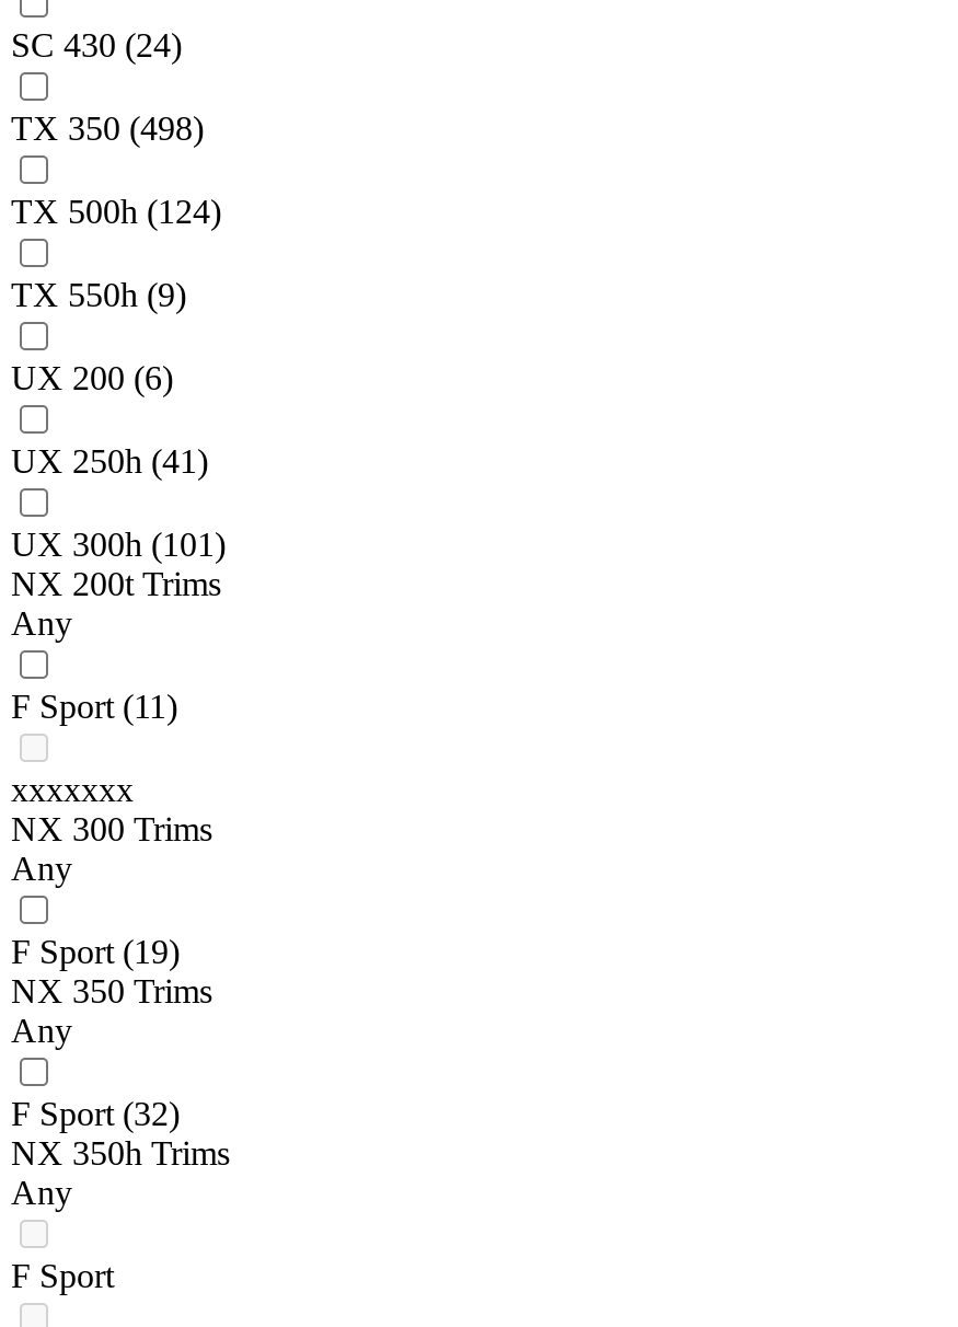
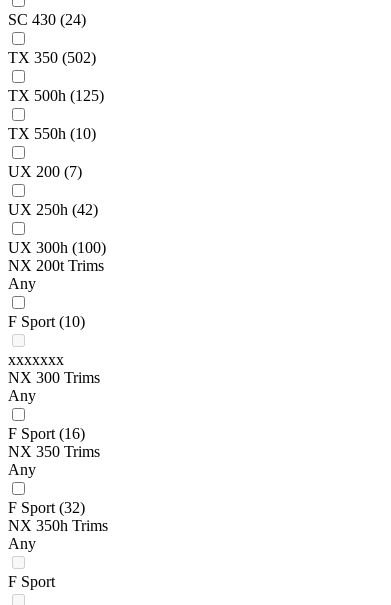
[11,110,204,148] TX 350 (498) -> [8,49,96,66] TX 350 (502)
[11,194,221,231] TX 500h (124) -> [8,87,104,104] TX 500h (125)
[11,277,186,314] TX 550h (9) -> [8,125,96,142] TX 550h (10)
[11,360,173,397] UX 200 (6) -> [8,163,82,180] UX 200 (7)
[11,443,208,480] UX 250h (41) -> [8,201,98,218] UX 250h (42)
[11,526,226,564] UX 300h (101) -> [8,239,106,256] UX 300h (100)
[11,688,177,726] F Sport (11) -> [8,313,85,330] F Sport (10)
[11,934,180,971] F Sport (19) -> [8,425,85,442] F Sport (16)

